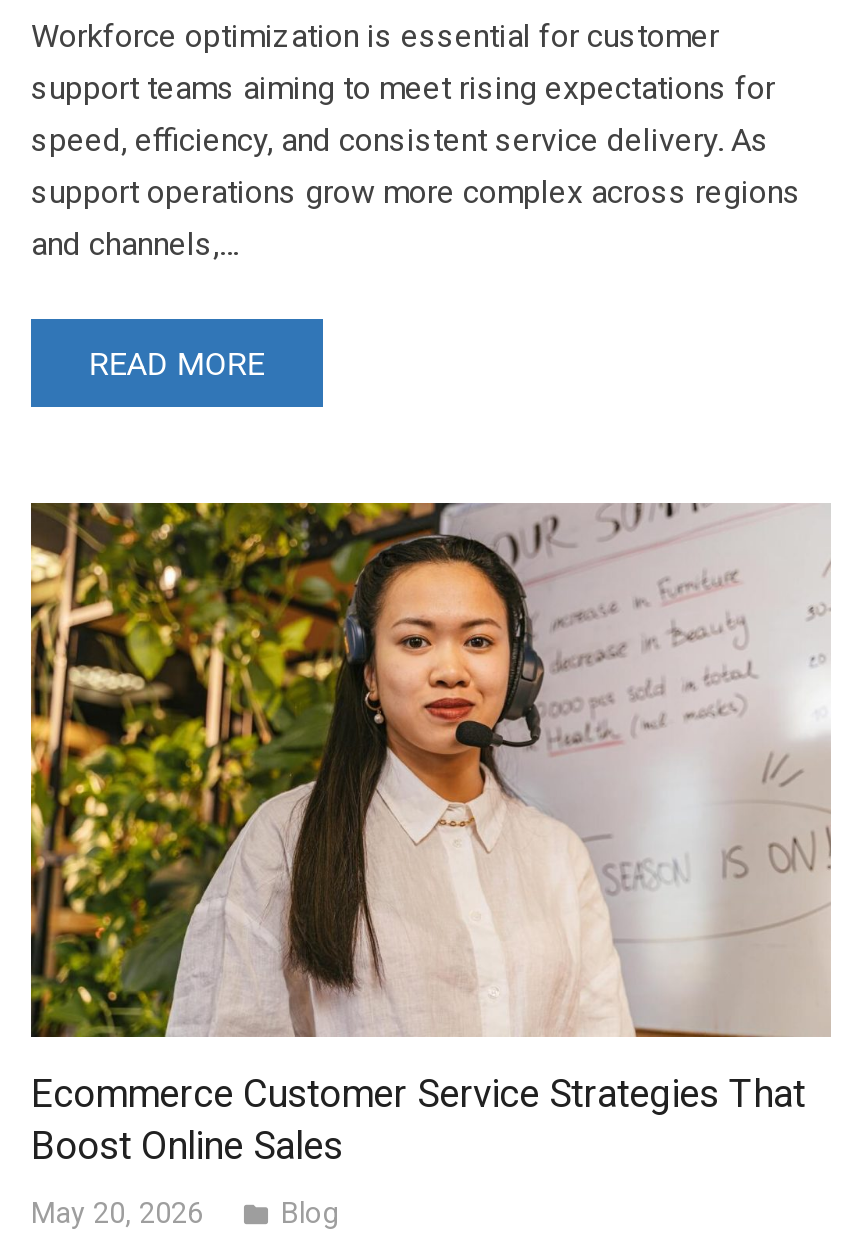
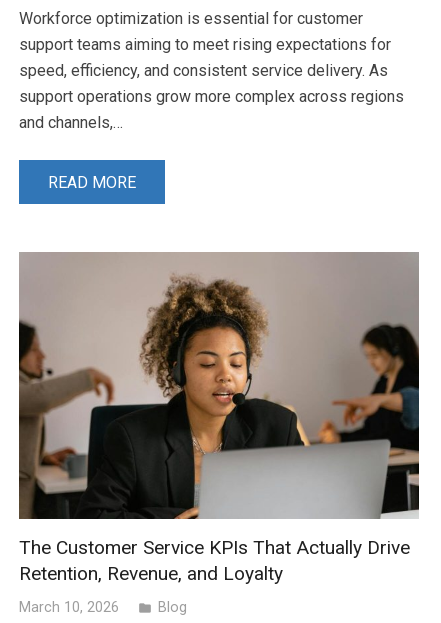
[29,501,833,1170] [image] | Ecommerce Customer Service Strategies That | Boost Online Sales -> [18,252,420,585] [image] | The Customer Service KPIs That Actually Drive | Retention, Revenue, and Loyalty
[31,1198,203,1232] May 20, 2026 -> [19,599,119,616] March 10, 2026

